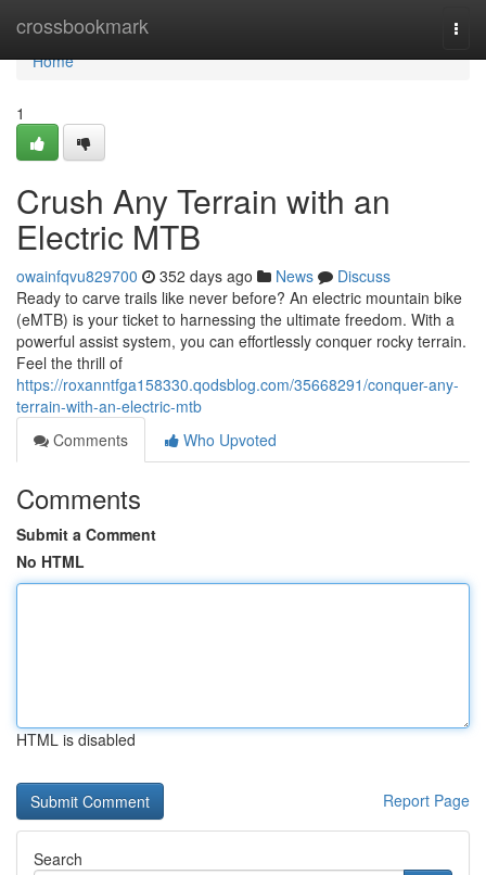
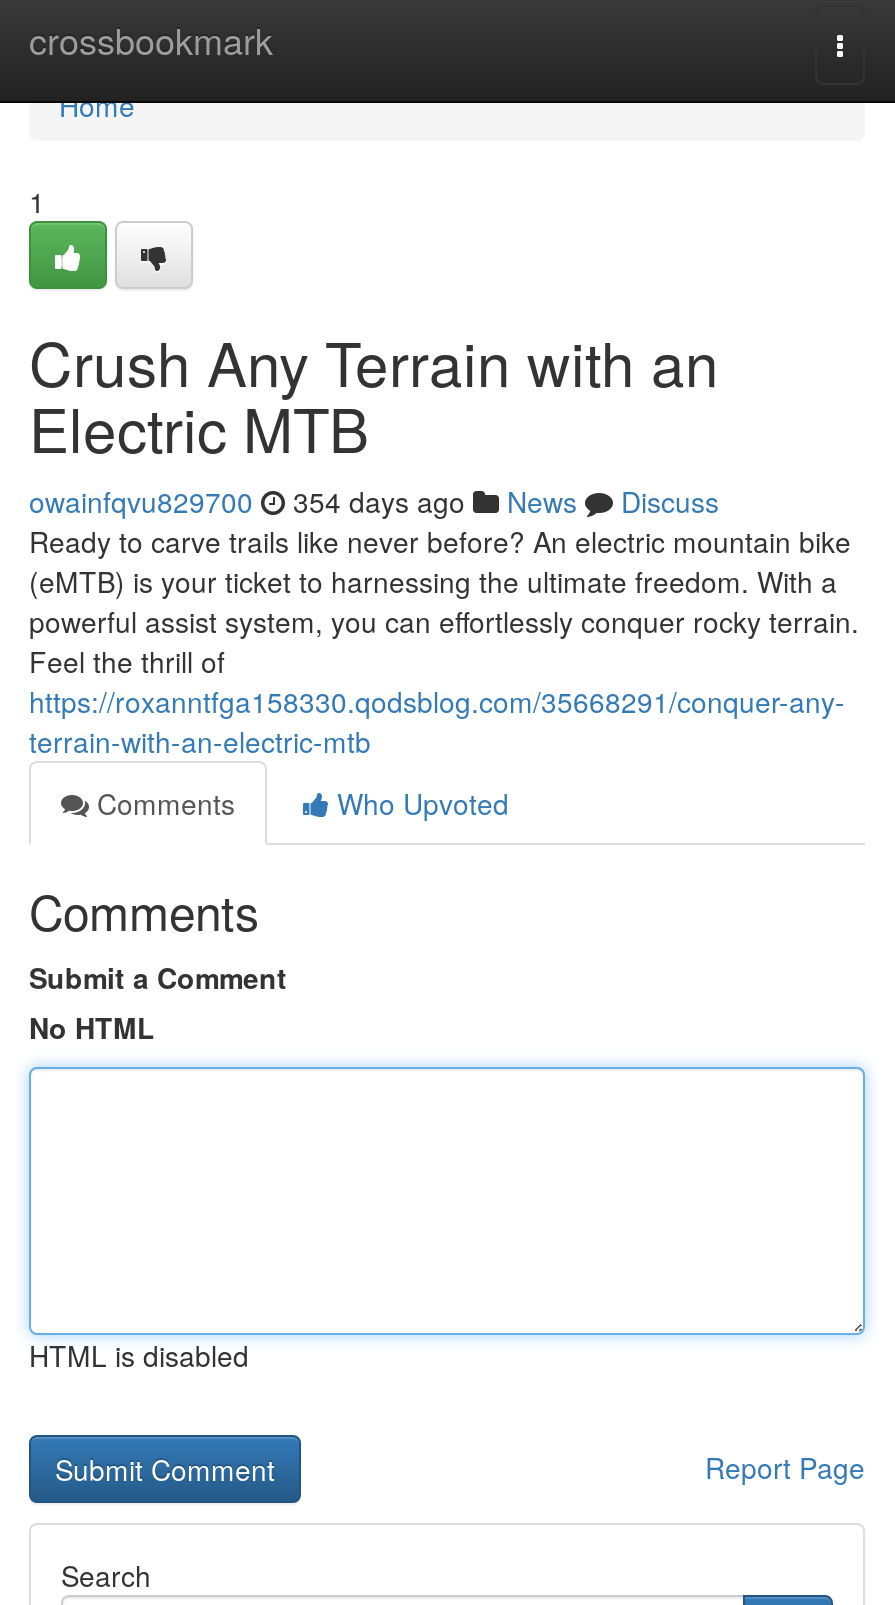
[16,265,391,287] owainfqvu829700 352 days ago News Discuss -> [29,481,719,521] owainfqvu829700 354 days ago News Discuss

